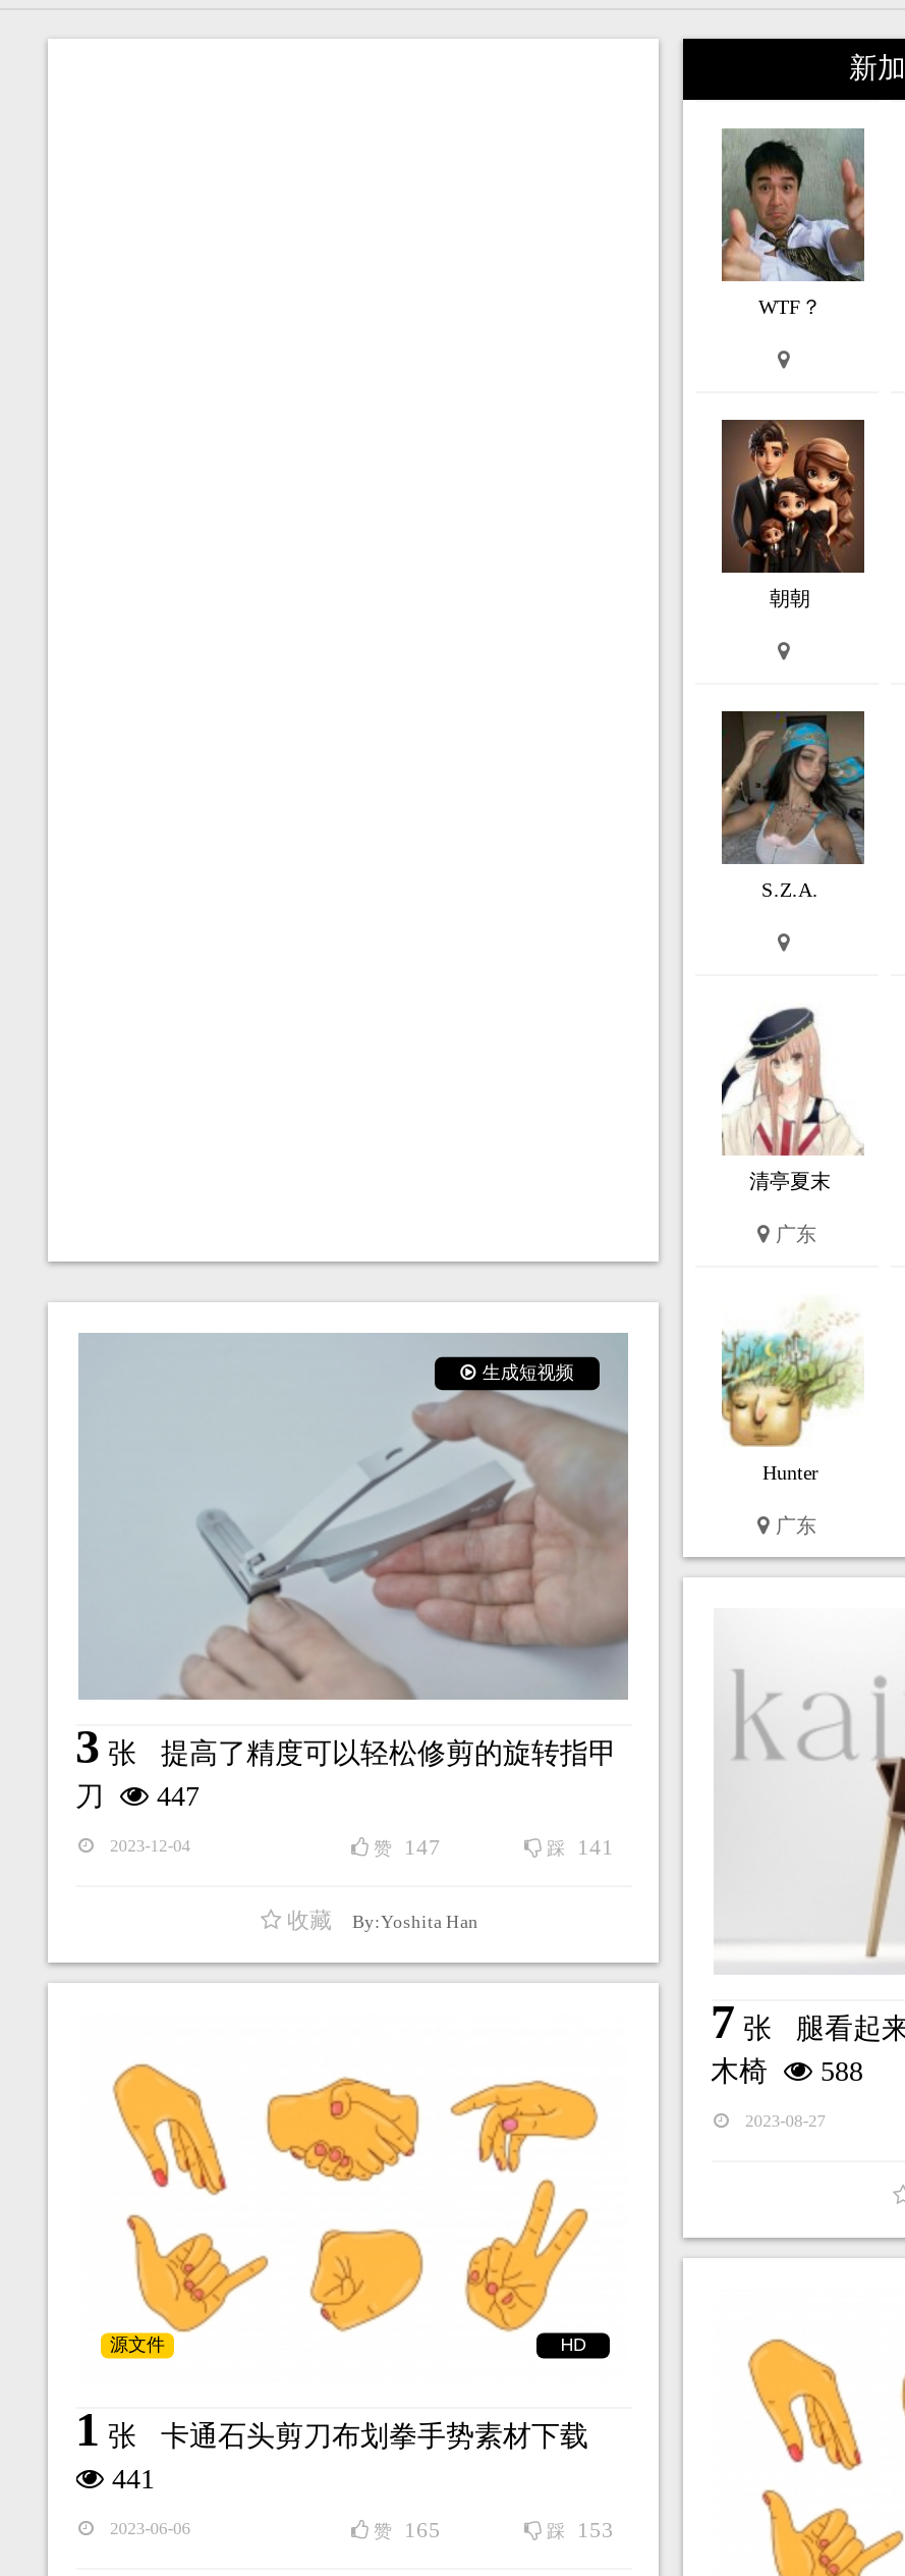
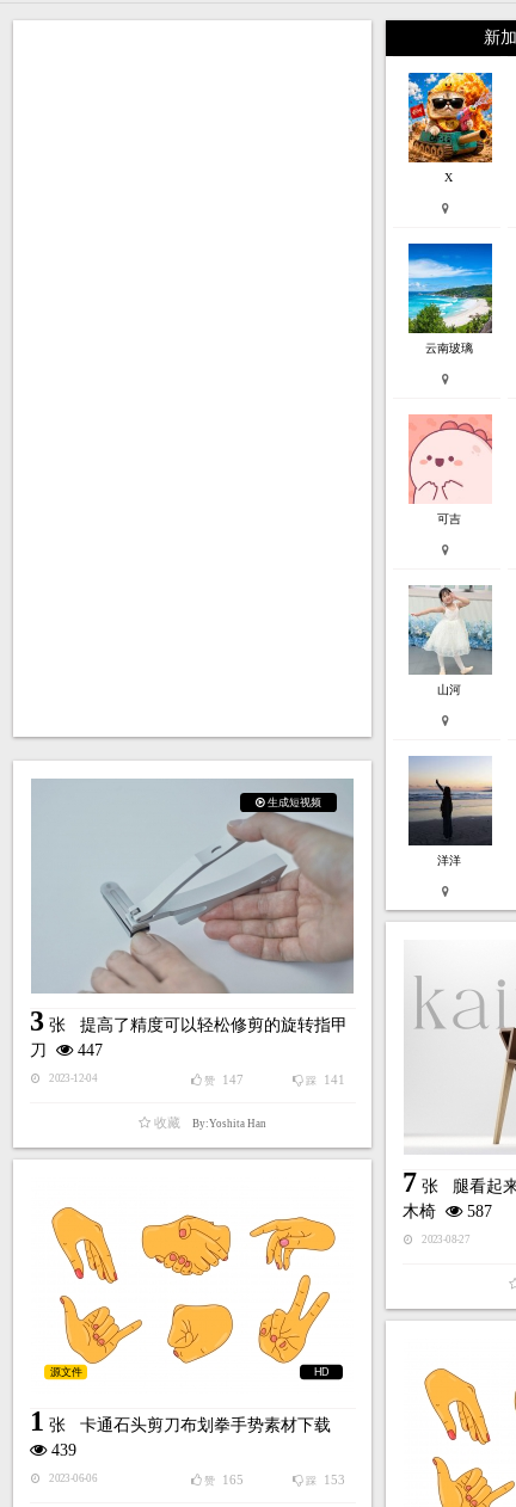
[720,128,866,318] [image] | WTF？ -> [407,72,493,184] [image] | X
[720,418,866,609] [image] | 朝朝 -> [407,242,493,355] [image] | 云南玻璃
[720,709,866,901] [image] | S.Z.A. -> [408,414,493,525] [image] | 可吉
[720,1003,864,1245] [image] | 清亭夏末 | 广东 -> [407,584,493,696] [image] | 山河
[720,1296,864,1537] [image] | Hunter | 广东 -> [407,756,493,867] [image] | 洋洋
[711,2056,863,2087] 木椅 588 -> [402,1202,492,1220] 木椅 587
[104,2464,155,2494] 441 -> [46,1441,76,1459] 439

